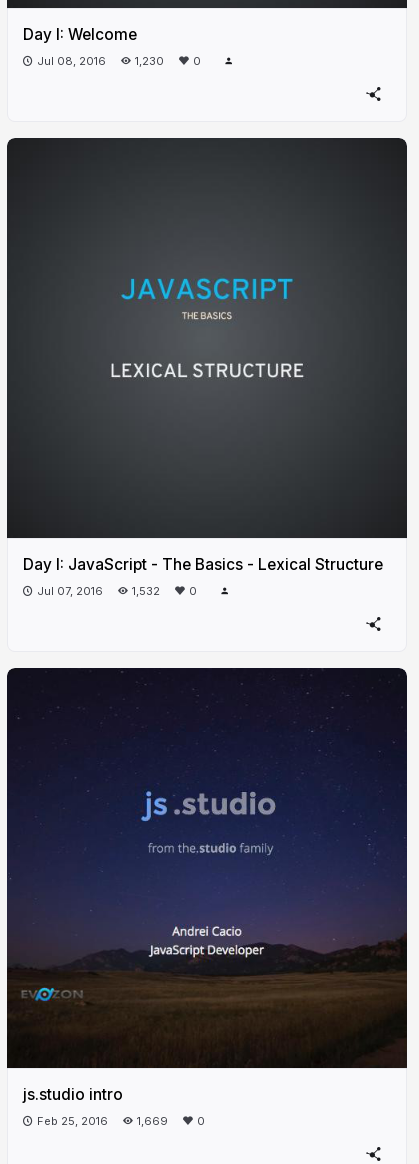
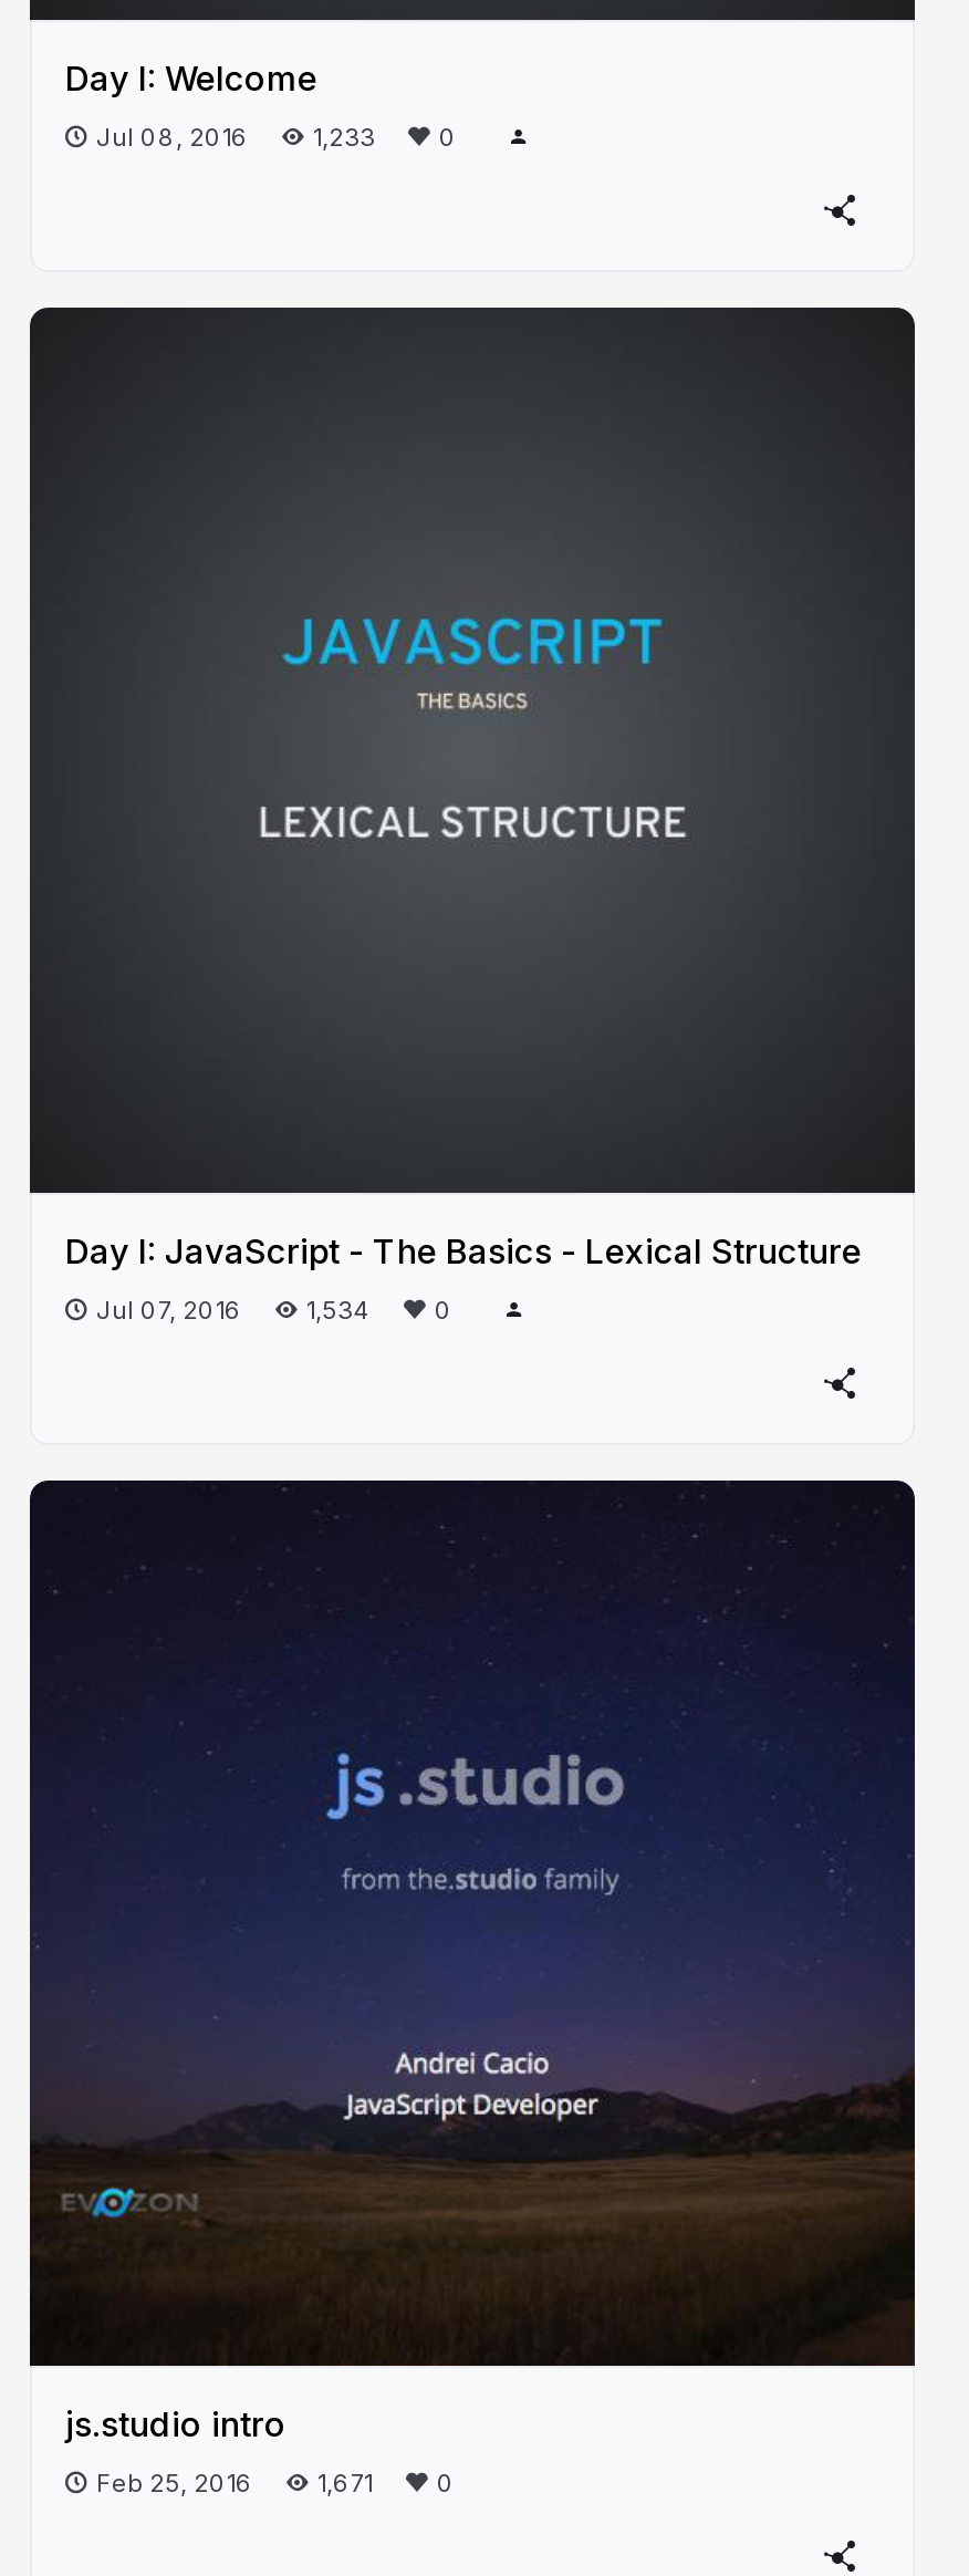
[135,54,164,68] 1,230 -> [313,122,375,153] 1,233
[132,584,160,598] 1,532 -> [306,1295,371,1326] 1,534
[137,1114,168,1128] 1,669 -> [317,2468,373,2499] 1,671

